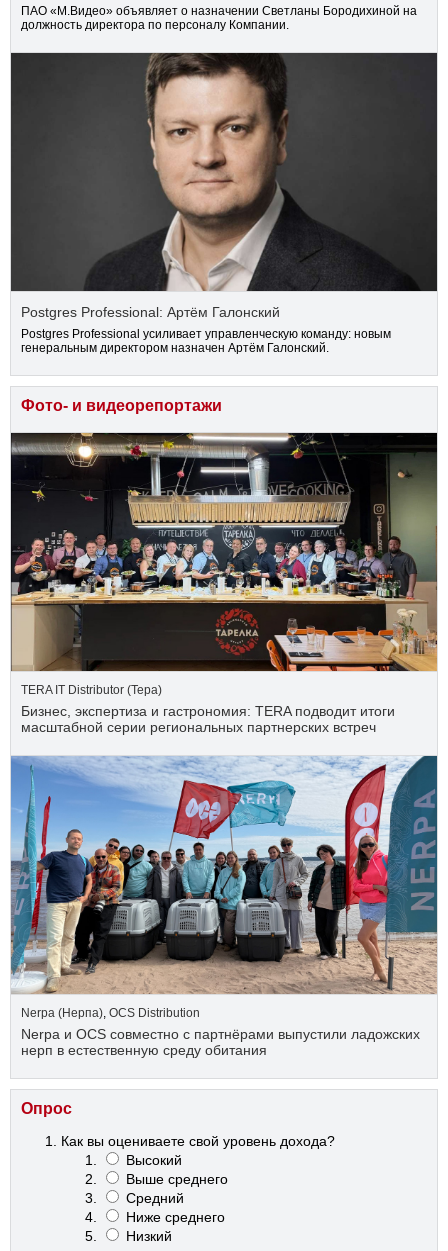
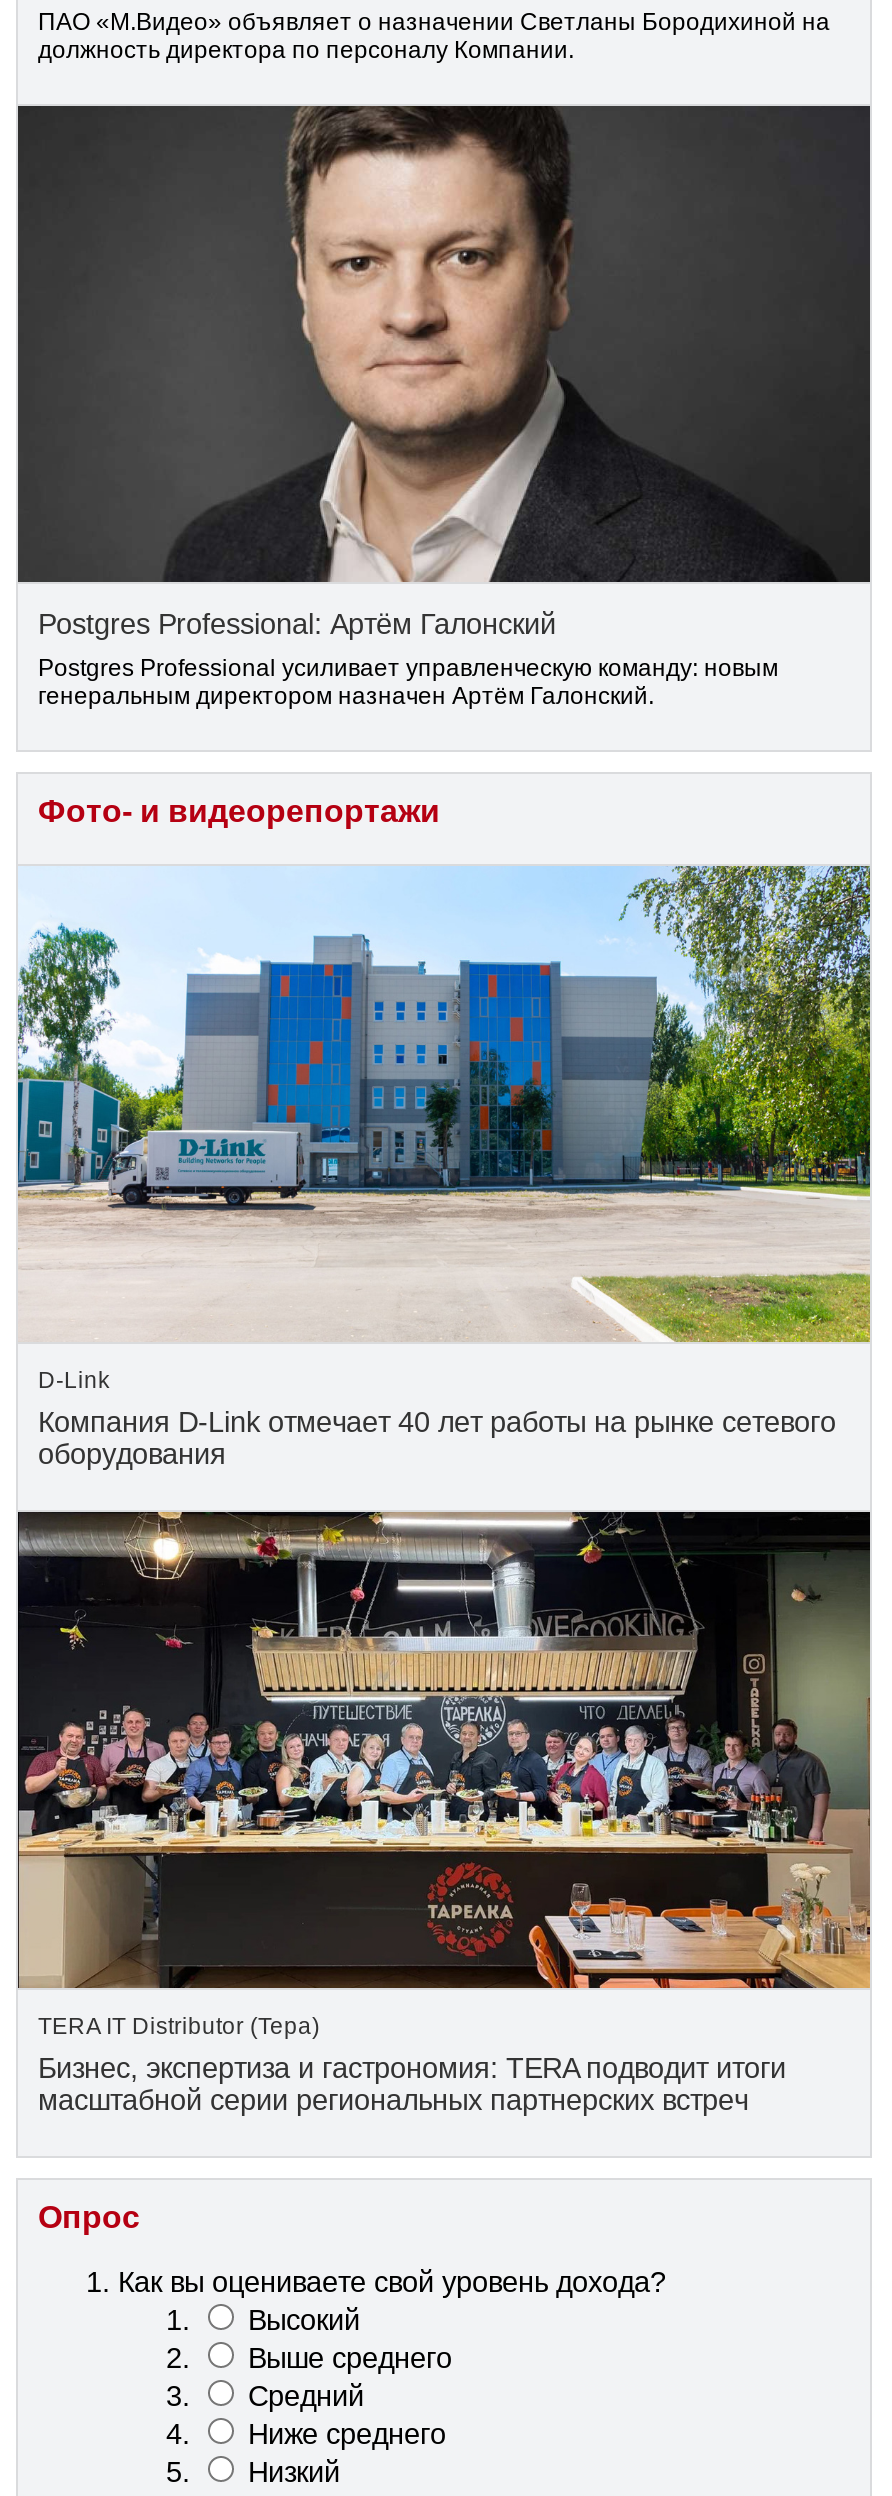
none -> [16,864,872,1471] [image] | D-Link | Компания D-Link отмечает 40 лет работы на рынке сетевого | оборудования
moved [9,432,439,735] -> [14,1510,874,2117]: [image] | TERA IT Distributor (Тера) | Бизнес, экспертиза и гастрономия: TERA подводит итоги | масштабной серии региональных партнерских встреч
[10,755,438,1058] [image] | Nerpa (Нерпа), OCS Distribution | Nerpa и OCS совместно с партнёрами выпустили ладожских | нерп в естественную среду обитания -> none

